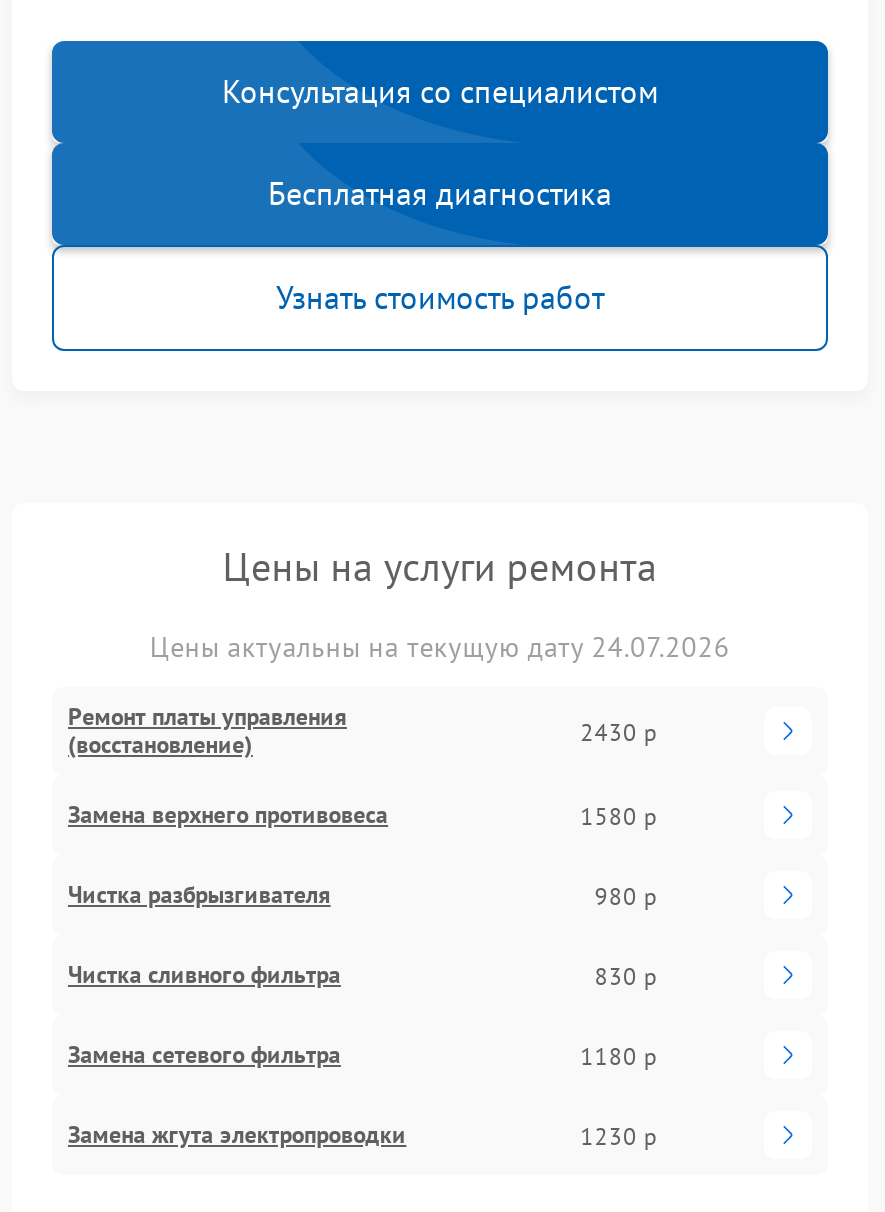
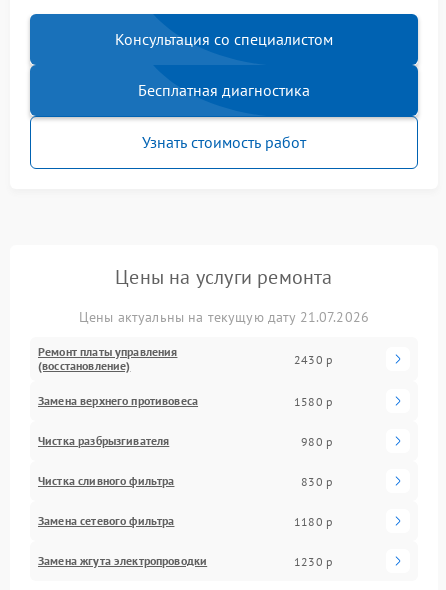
[150,629,730,665] Цены актуальны на текущую дату 24.07.2026 -> [79,308,369,326] Цены актуальны на текущую дату 21.07.2026

